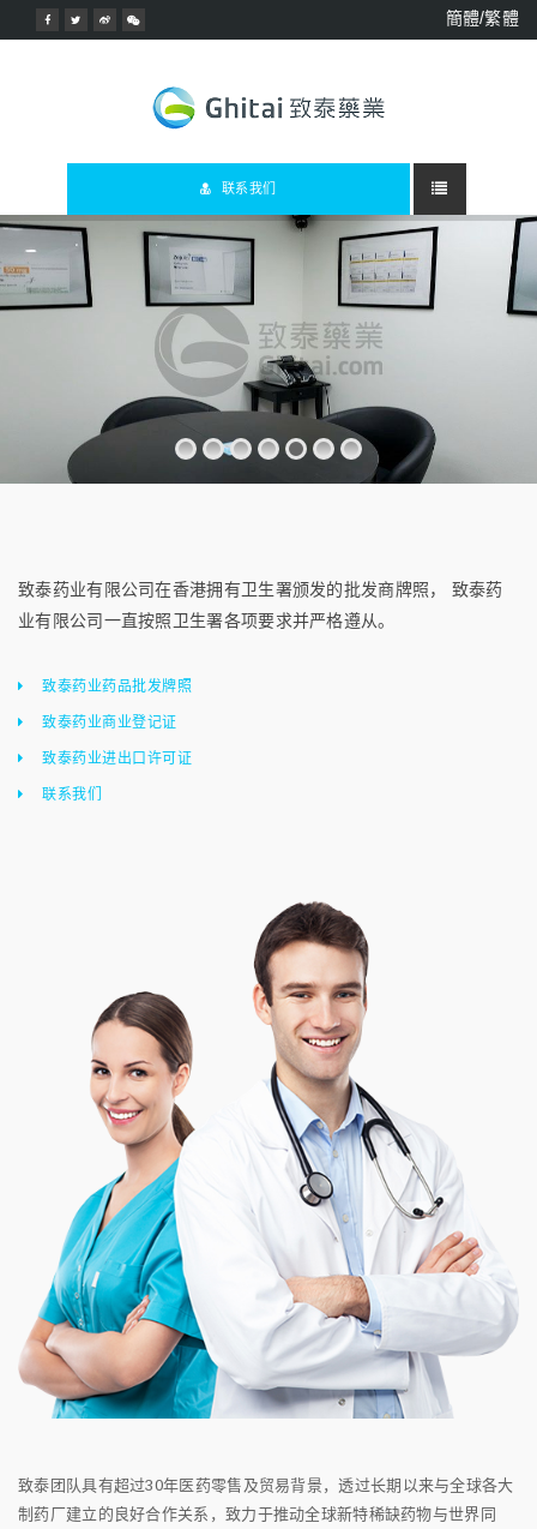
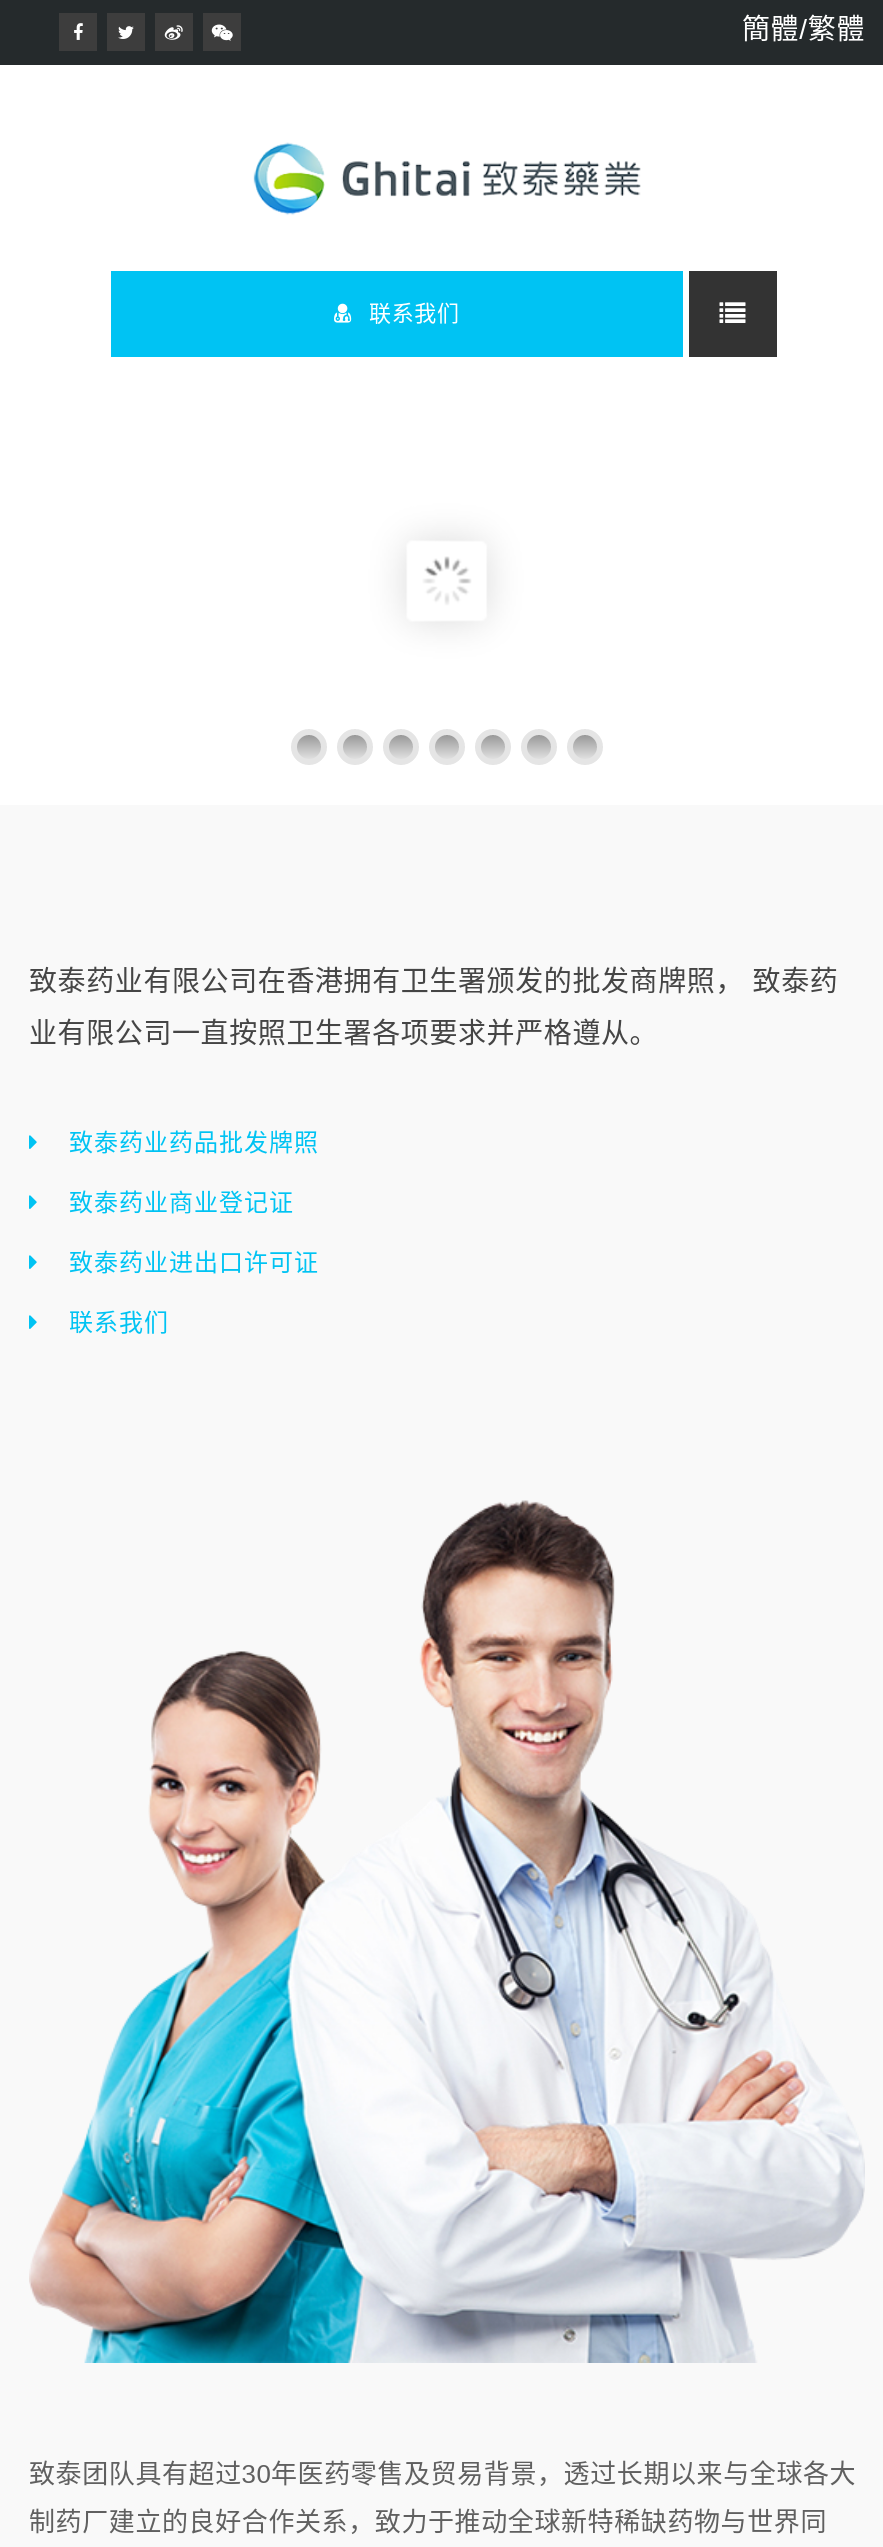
[4,214,533,485] [image] -> none

